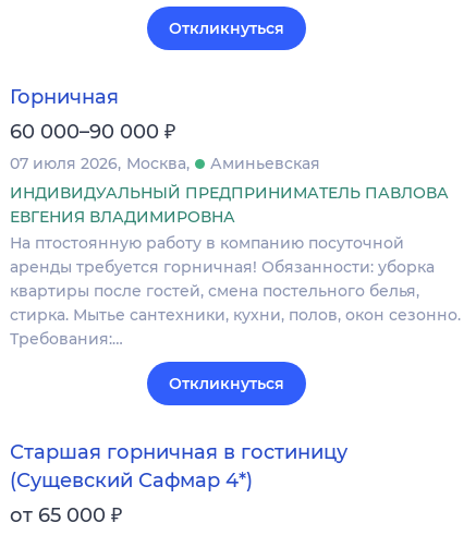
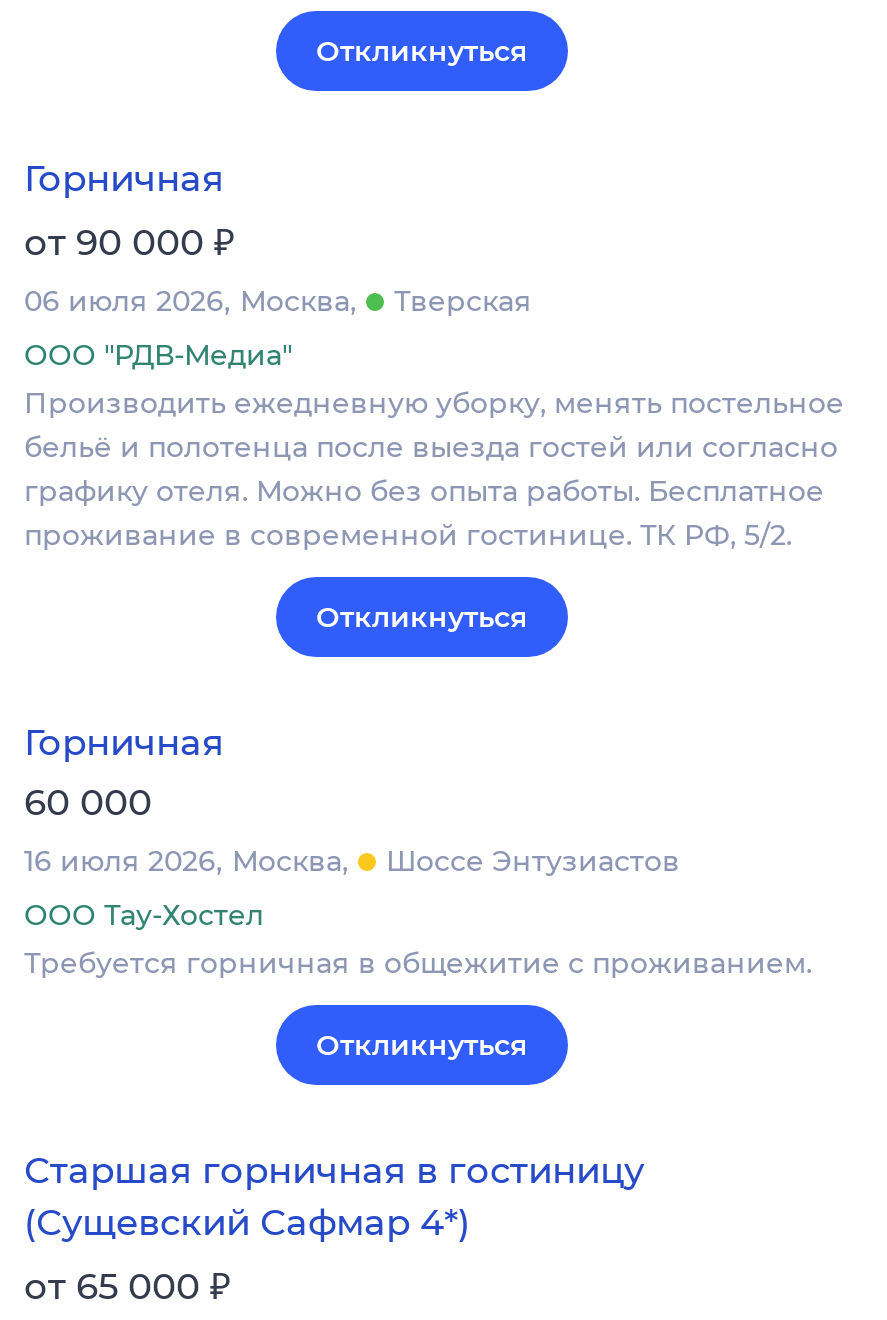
[10,115,461,349] 60 000–90 000 ₽ | 07 июля 2026 Москва | Аминьевская | ИНДИВИДУАЛЬНЫЙ ПРЕДПРИНИМАТЕЛЬ ПАВЛОВА | ЕВГЕНИЯ ВЛАДИМИРОВНА | На птостоянную работу в компанию посуточной | аренды требуется горничная! Обязанности: уборка | квартиры после гостей, смена постельного белья, | стирка. Мытье сантехники, кухни, полов, окон сезонно. | Требования:… -> [24,212,844,980] от 90 000 ₽ | 06 июля 2026 Москва | Тверская | ООО "РДВ-Медиа" | Производить ежедневную уборку, менять постельное | бельё и полотенца после выезда гостей или согласно | графику отеля. Можно без опыта работы. Бесплатное | проживание в современной гостинице. ТК РФ, 5/2. | Откликнуться | Горничная | 60 000 | 16 июля 2026 Москва | Шоссе Энтузиастов | ООО Тау-Хостел | Требуется горничная в общежитие с проживанием.

